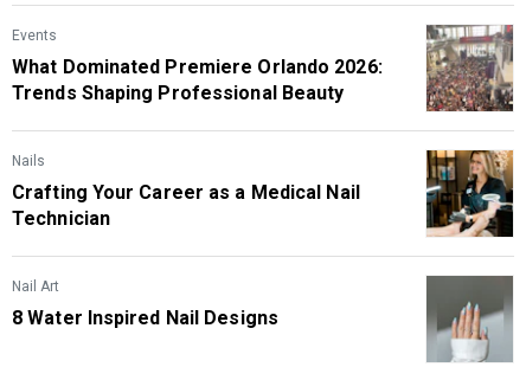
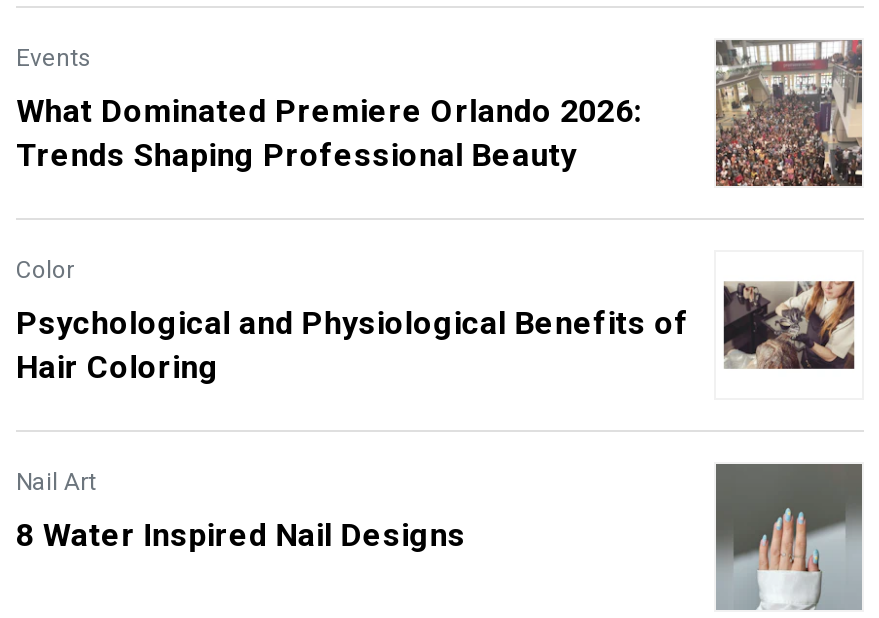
[12,152,45,169] Nails -> [16,255,74,283] Color
[425,149,514,238] [image] -> [716,252,862,398] [image]
[12,181,360,229] Crafting Your Career as a Medical Nail | Technician -> [16,303,689,385] Psychological and Physiological Benefits of | Hair Coloring

